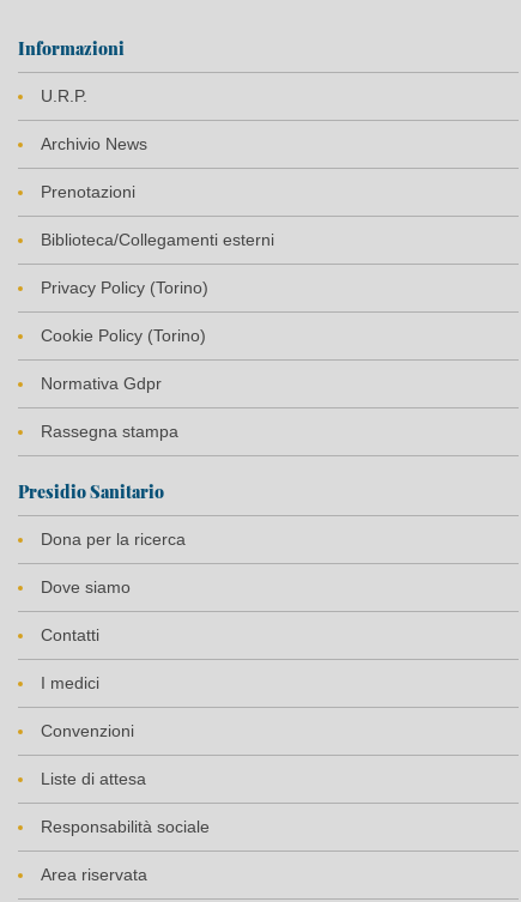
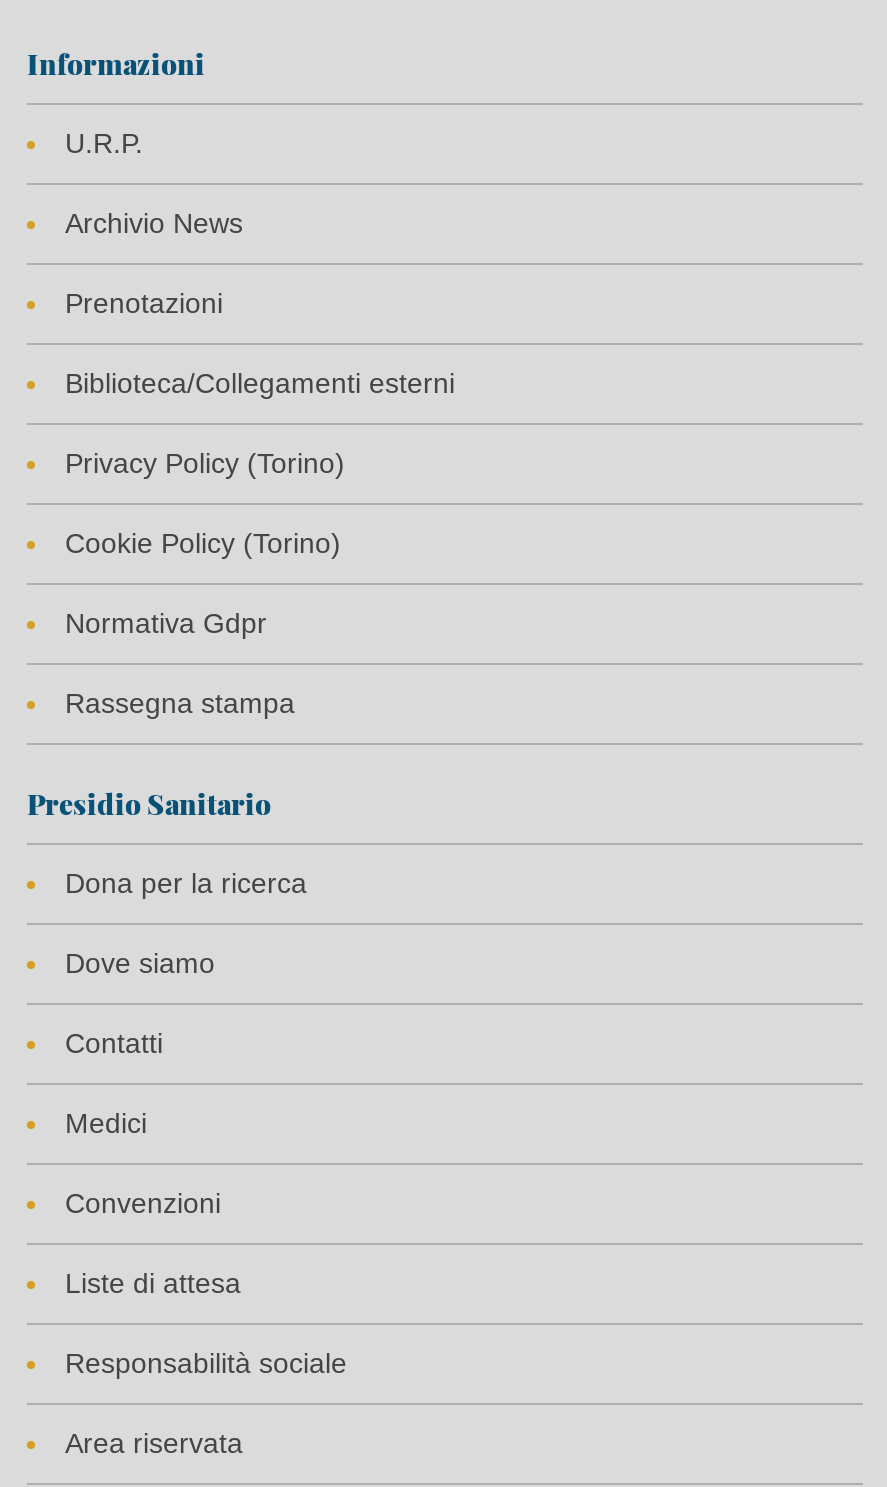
[41,673,99,692] I medici -> [65,1106,147,1138] Medici

